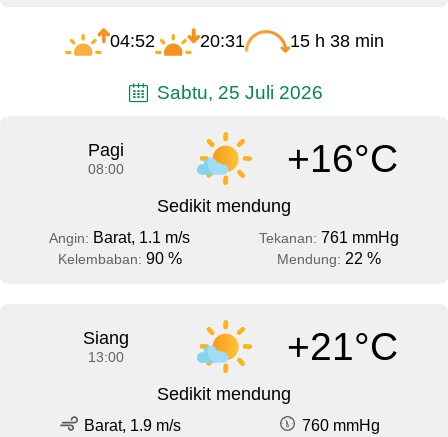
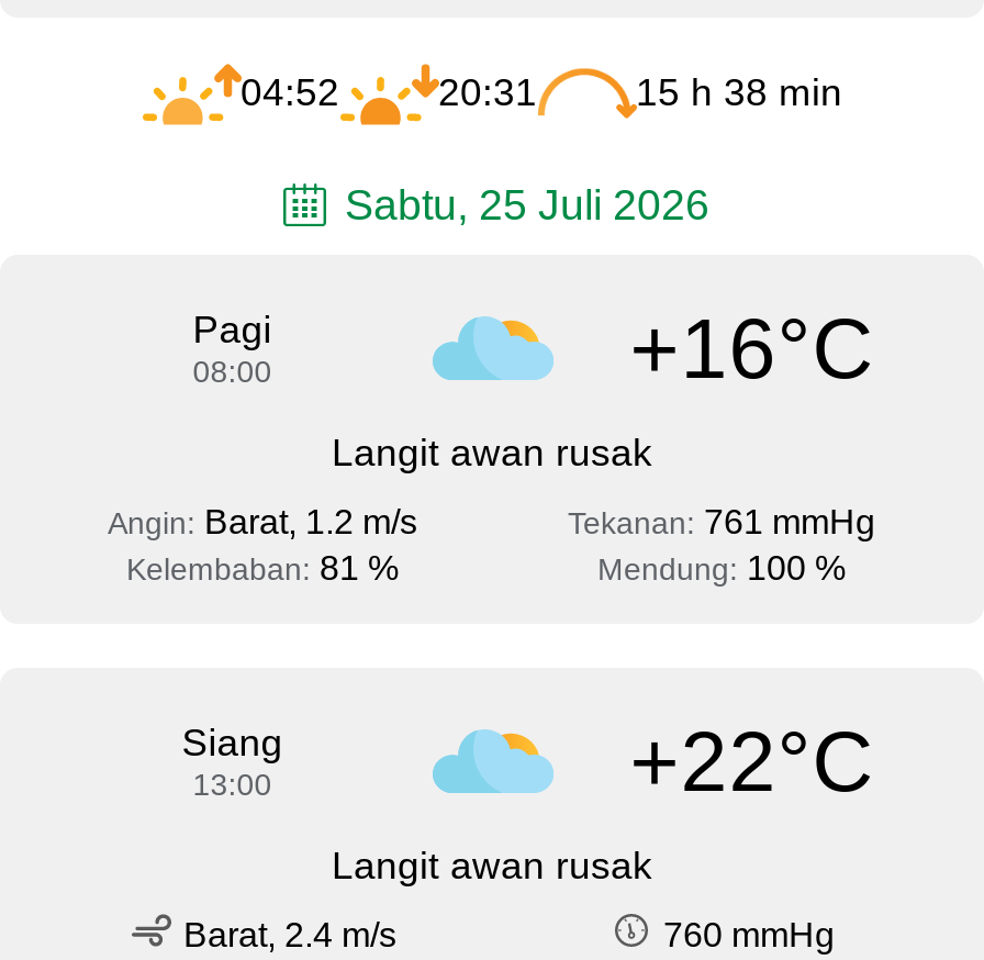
[157,131,291,216] [image] | Sedikit mendung -> [332,290,652,475] [image] | Langit awan rusak
[49,229,190,246] Angin: Barat, 1.1 m/s -> [108,503,417,540] Angin: Barat, 1.2 m/s
[57,250,181,267] Kelembaban: 90 % -> [126,549,399,587] Kelembaban: 81 %
[276,250,380,267] Mendung: 22 % -> [597,549,846,587] Mendung: 100 %
[157,319,398,404] [image] | +21°C | Sedikit mendung -> [332,703,874,888] [image] | +22°C | Langit awan rusak
[83,417,180,434] Barat, 1.9 m/s -> [183,916,396,953] Barat, 2.4 m/s

